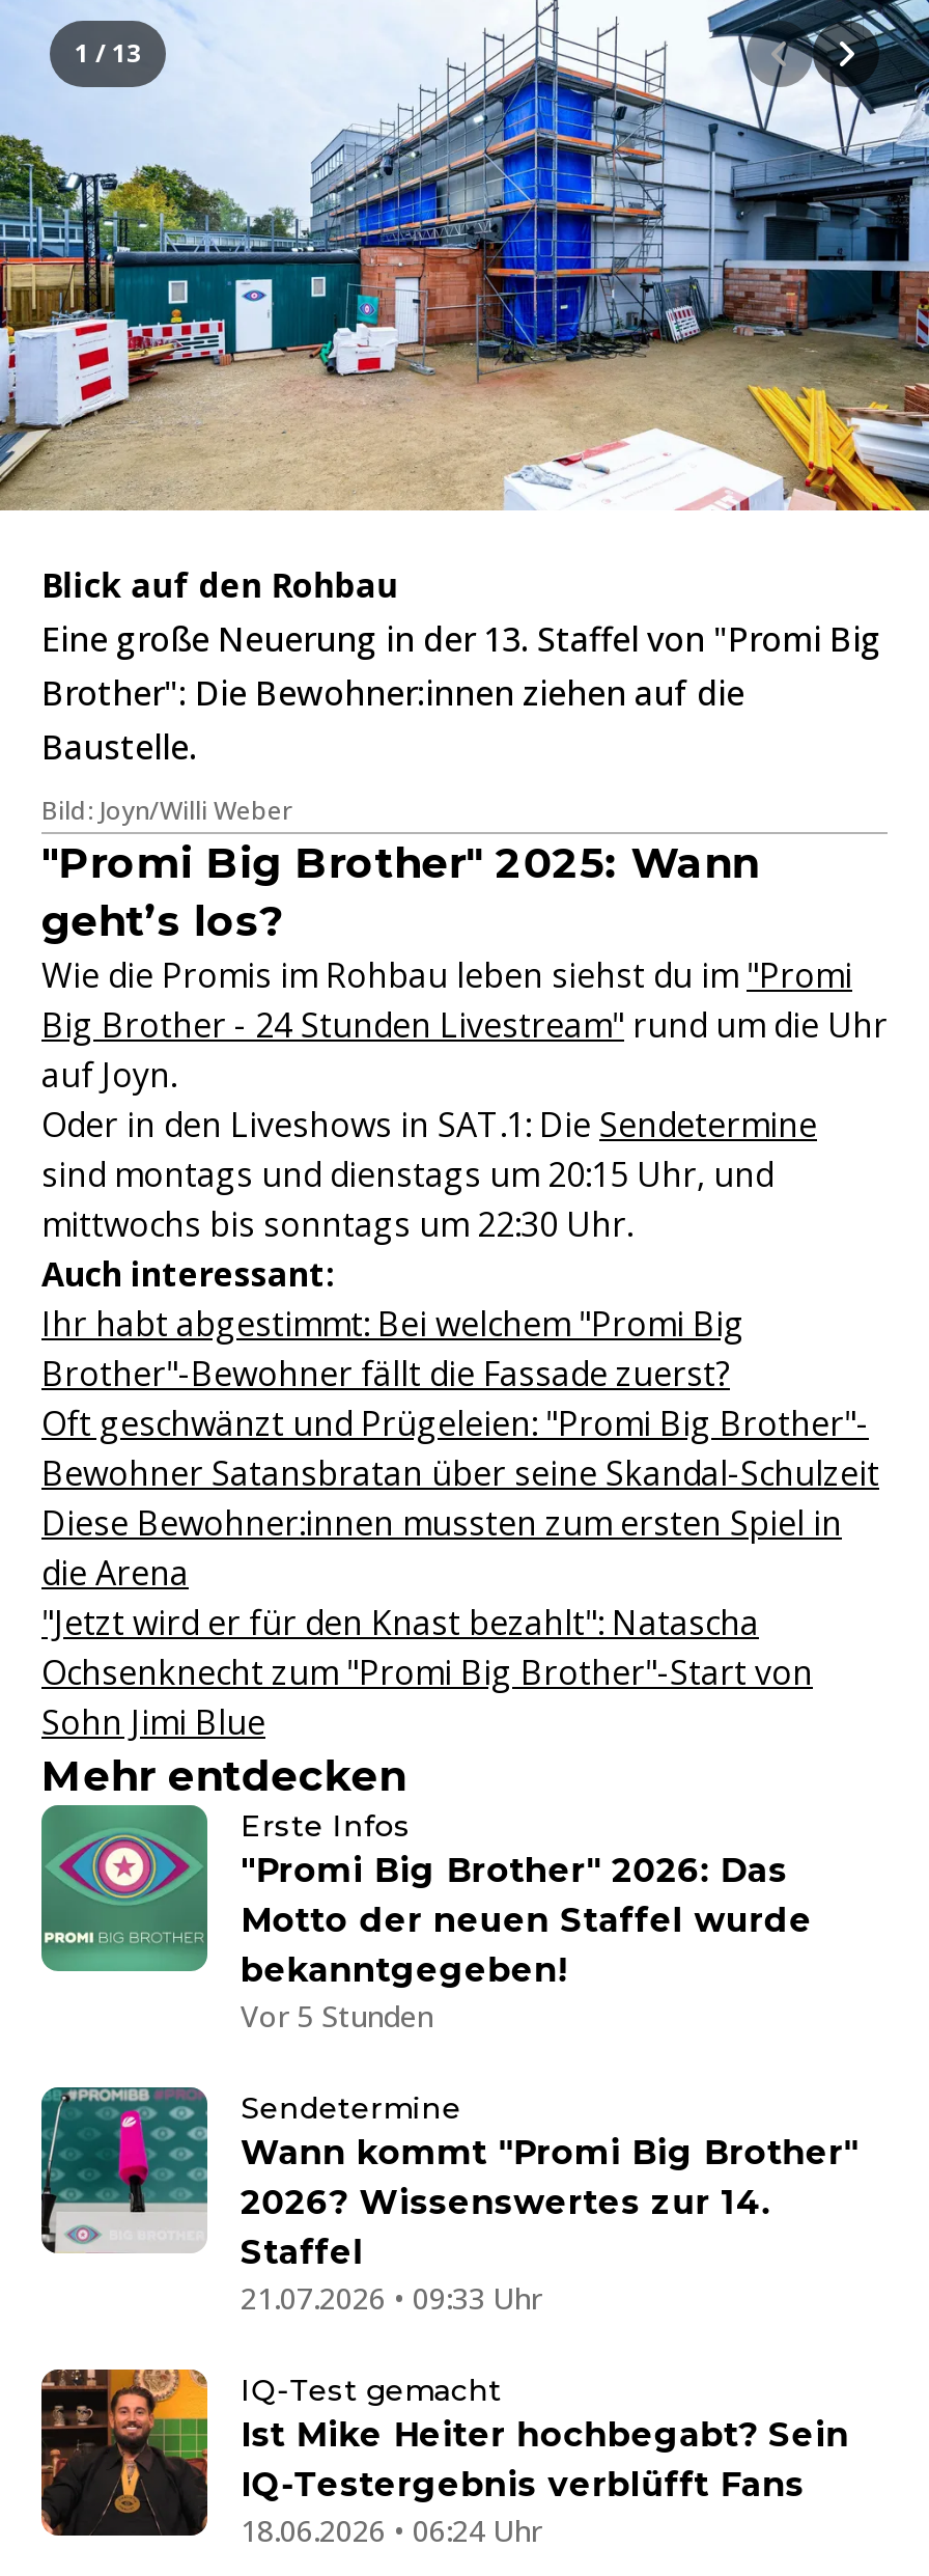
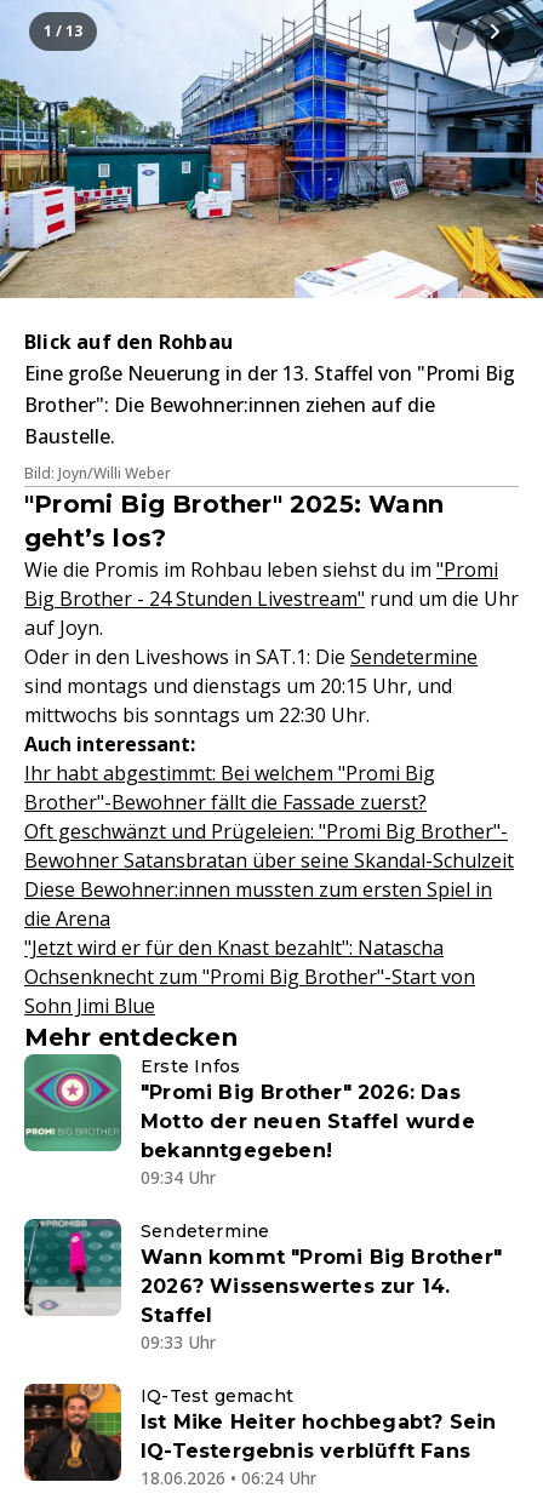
[241,1996,433,2035] Vor 5 Stunden -> [141,1166,216,1189] 09:34 Uhr
[241,2278,541,2318] 21.07.2026 • 09:33 Uhr -> [141,1331,216,1354] 09:33 Uhr

